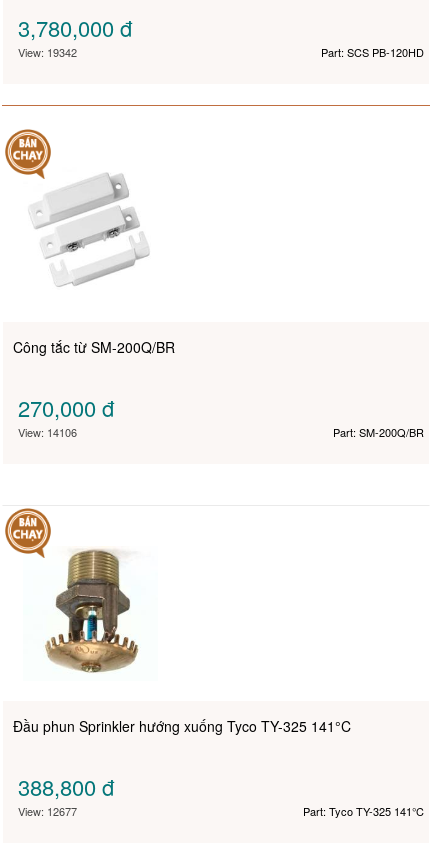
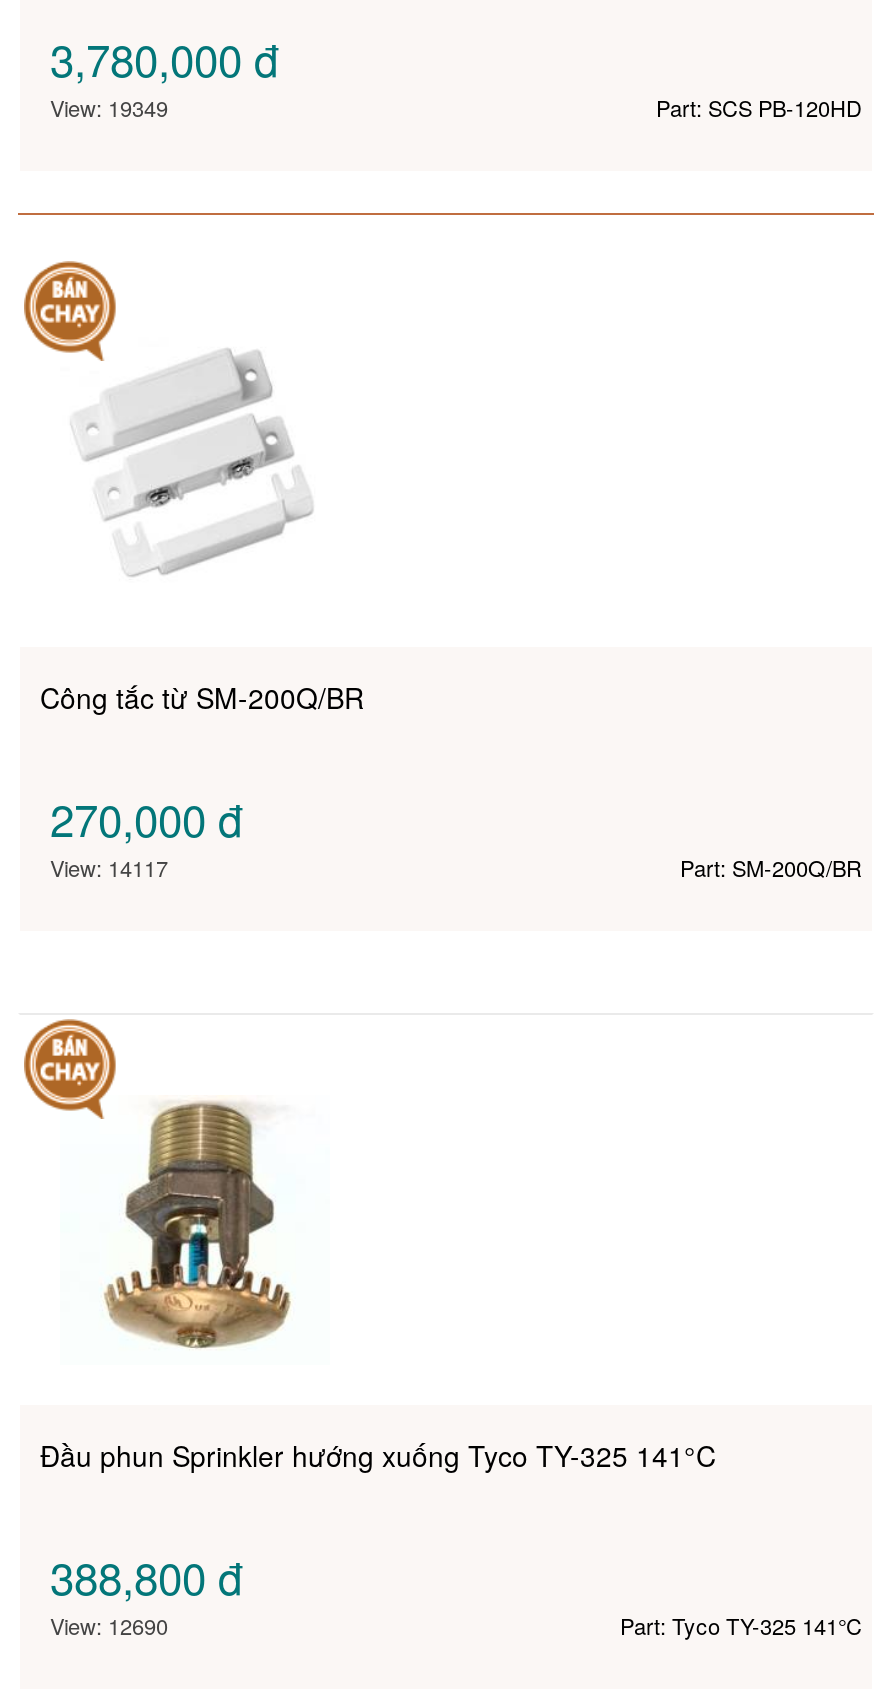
[18,44,77,60] View: 19342 -> [50,91,168,123] View: 19349
[18,424,77,440] View: 14106 -> [50,851,168,883] View: 14117
[18,803,77,819] View: 12677 -> [50,1609,168,1641] View: 12690

